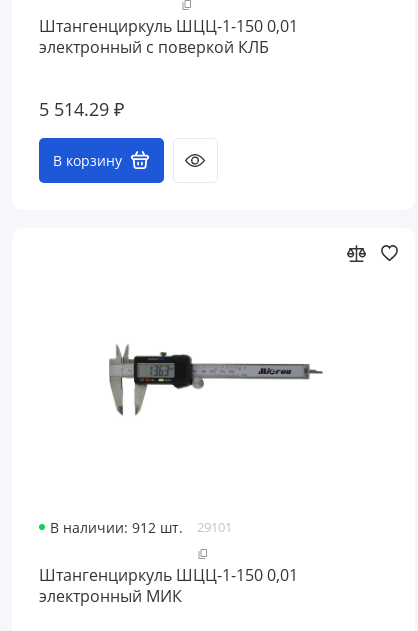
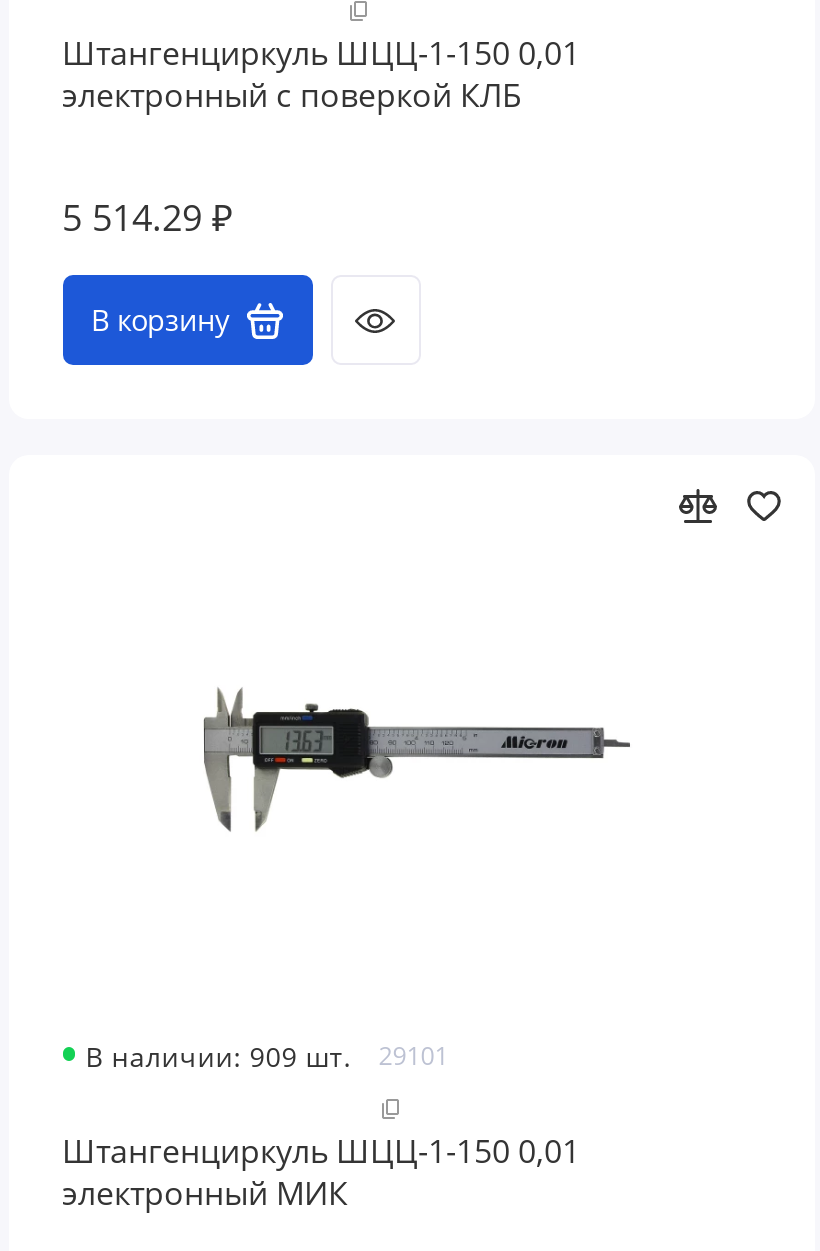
[50,519,232,537] В наличии: 912 шт. 29101 -> [85,1039,448,1075] В наличии: 909 шт. 29101

